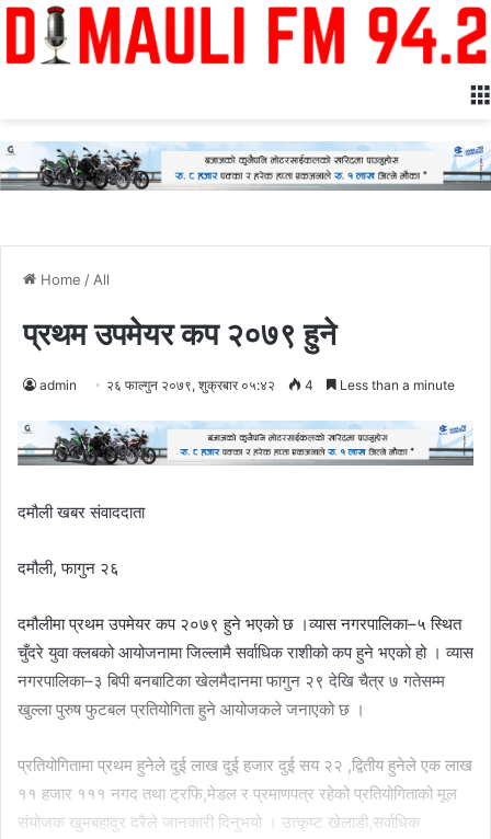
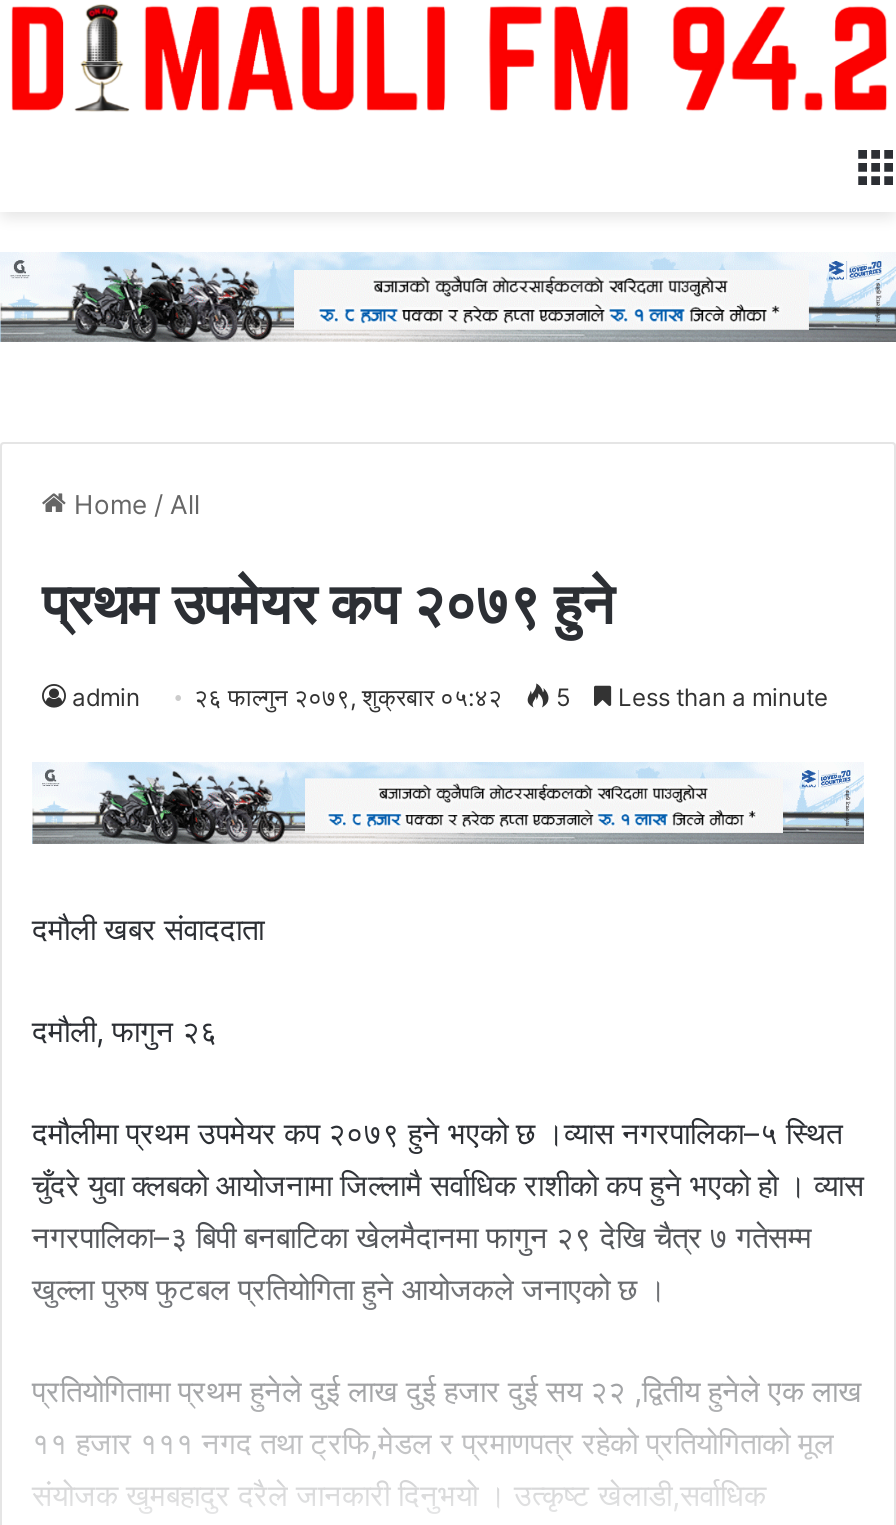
[39,377,455,393] admin २६ फाल्गुन २०७९, शुक्रबार ०५:४२ 4 Less than a minute -> [72,682,828,712] admin २६ फाल्गुन २०७९, शुक्रबार ०५:४२ 5 Less than a minute

